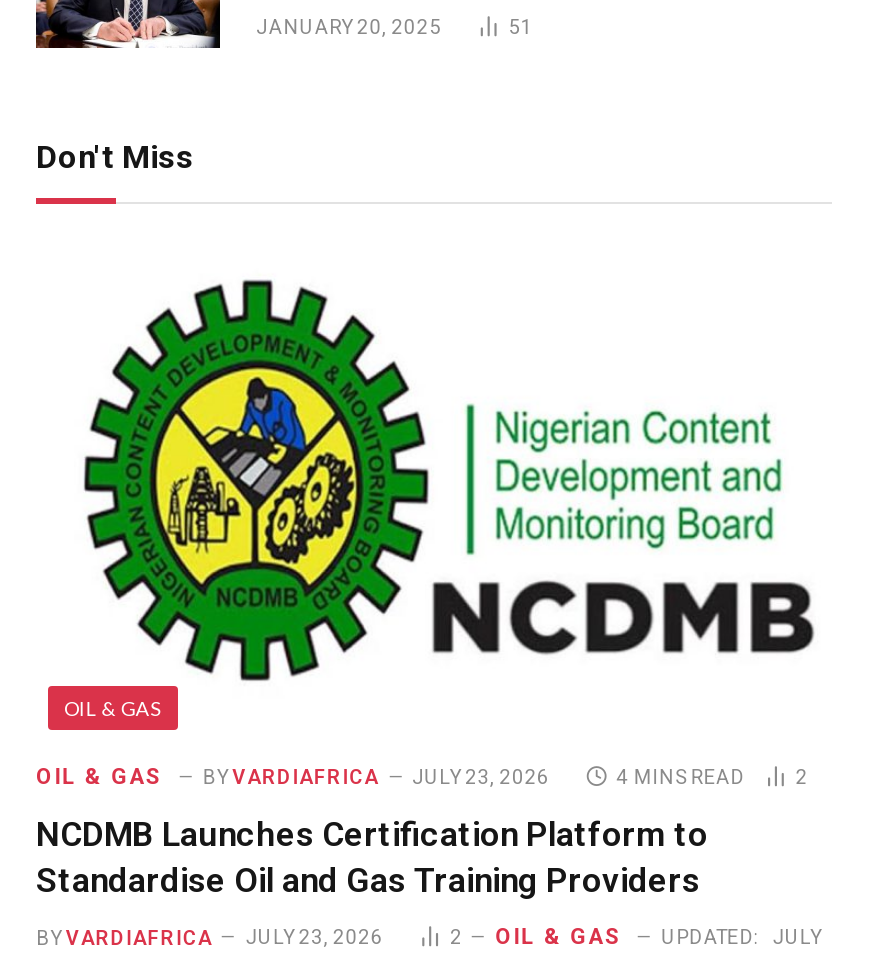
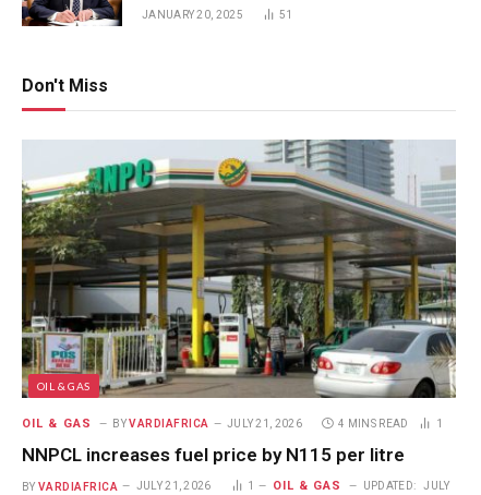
[36,256,832,790] [image] | OIL & GAS BY VARDIAFRICA JULY 23, 2026 -> [21,138,457,431] [image] | OIL & GAS BY VARDIAFRICA JULY 21, 2026
[796,766,808,788] 2 -> [436,417,443,429] 1
[36,814,708,900] NCDMB Launches Certification Platform to | Standardise Oil and Gas Training Providers -> [22,444,405,465] NNPCL increases fuel price by N115 per litre
[36,927,383,949] BY VARDIAFRICA JULY 23, 2026 -> [22,480,211,492] BY VARDIAFRICA JULY 21, 2026
[450,924,821,950] 2 OIL & GAS UPDATED: JULY -> [248,479,450,493] 1 OIL & GAS UPDATED: JULY

